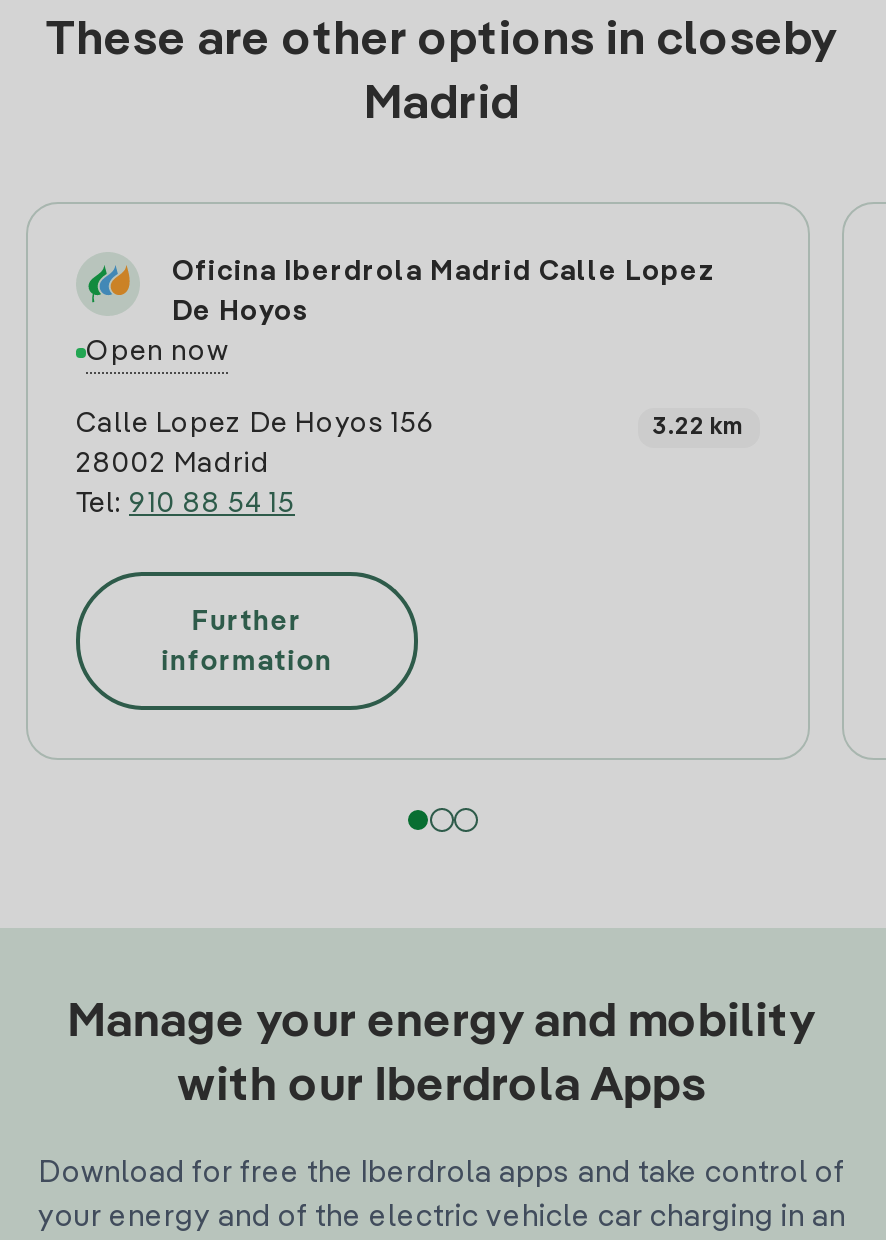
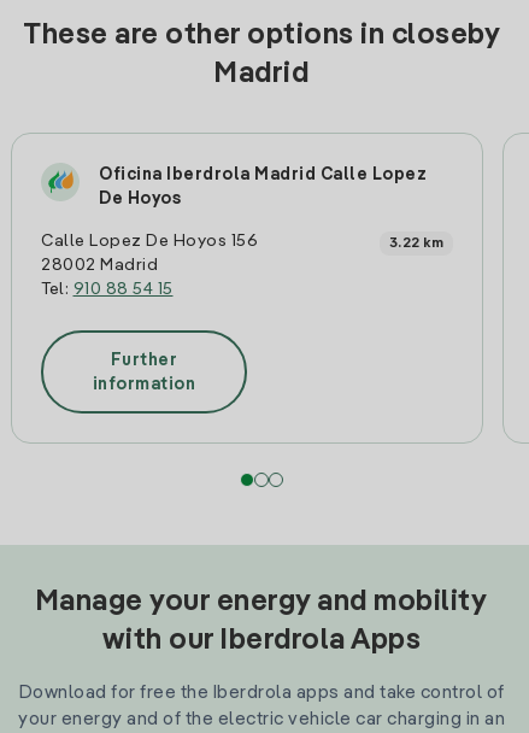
[86,338,228,366] Open now -> none

